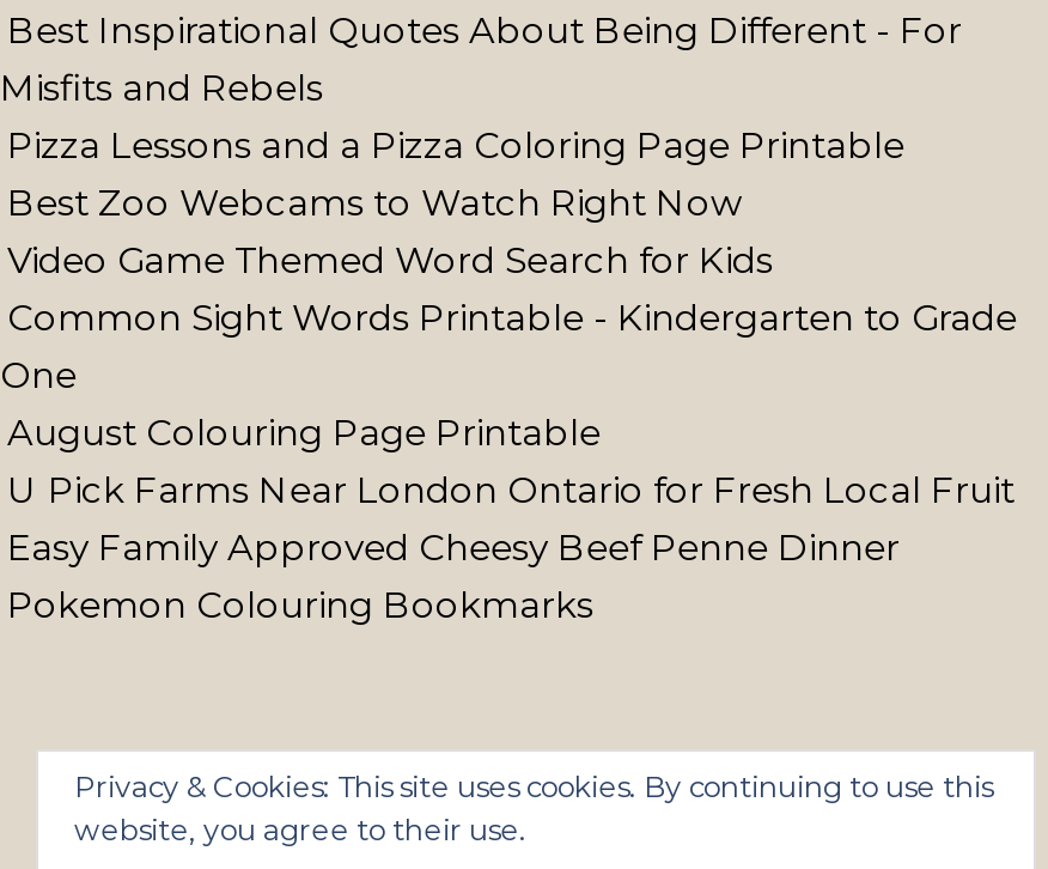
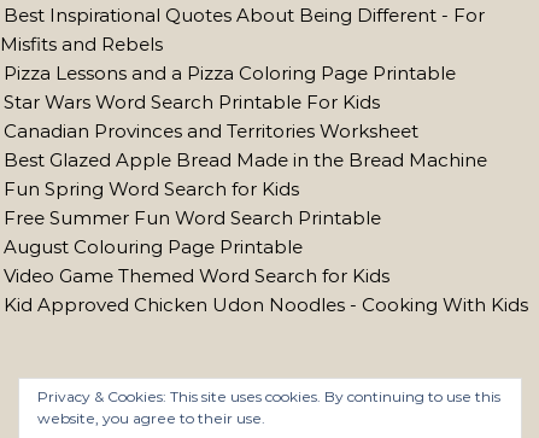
[0,181,1017,398] Best Zoo Webcams to Watch Right Now | Common Sight Words Printable - Kindergarten to Grade | One -> [4,91,487,230] Star Wars Word Search Printable For Kids | Canadian Provinces and Territories Worksheet | Best Glazed Apple Bread Made in the Bread Machine | Fun Spring Word Search for Kids | Free Summer Fun Word Search Printable
moved [7,238,773,283] -> [4,265,389,288]: Video Game Themed Word Search for Kids
moved [7,410,601,456] -> [4,236,303,259]: August Colouring Page Printable
[7,468,1015,628] U Pick Farms Near London Ontario for Fresh Local Fruit | Easy Family Approved Cheesy Beef Penne Dinner | Pokemon Colouring Bookmarks -> [4,294,528,317] Kid Approved Chicken Udon Noodles - Cooking With Kids

